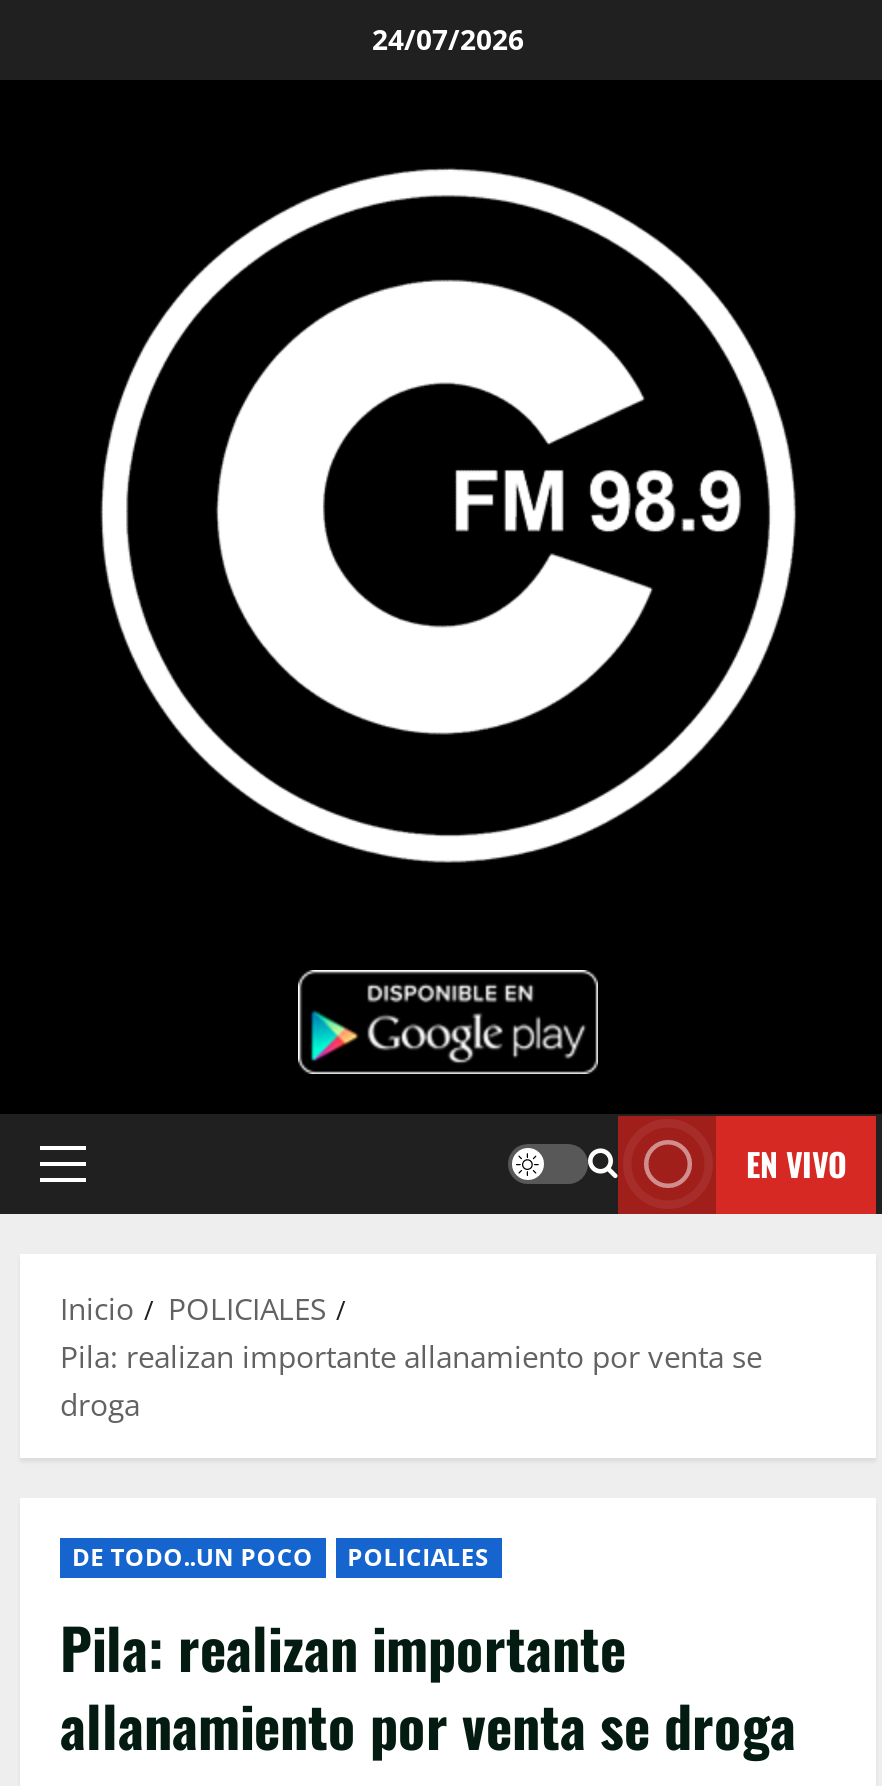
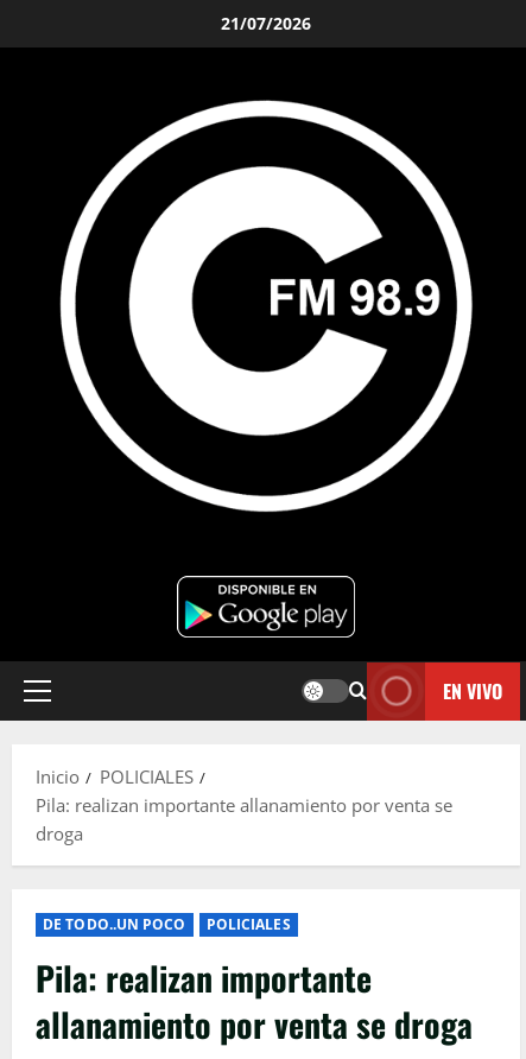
[372,20,524,58] 24/07/2026 -> [221,12,311,34] 21/07/2026

